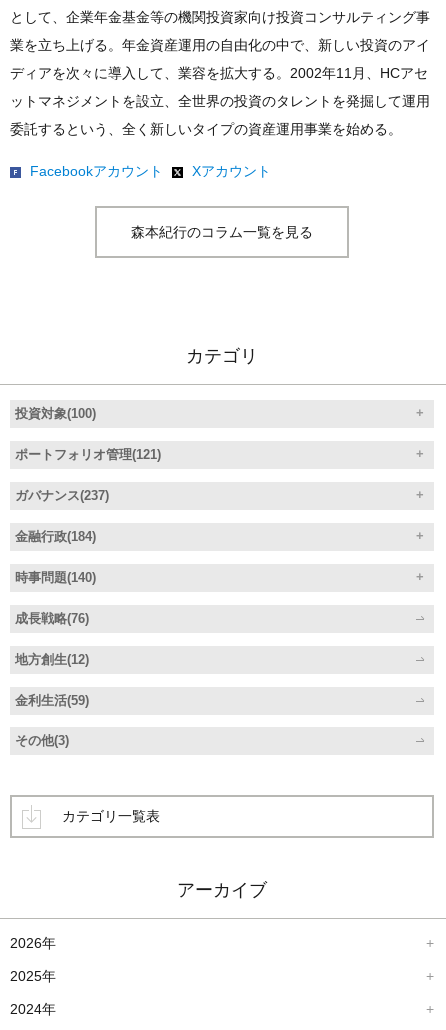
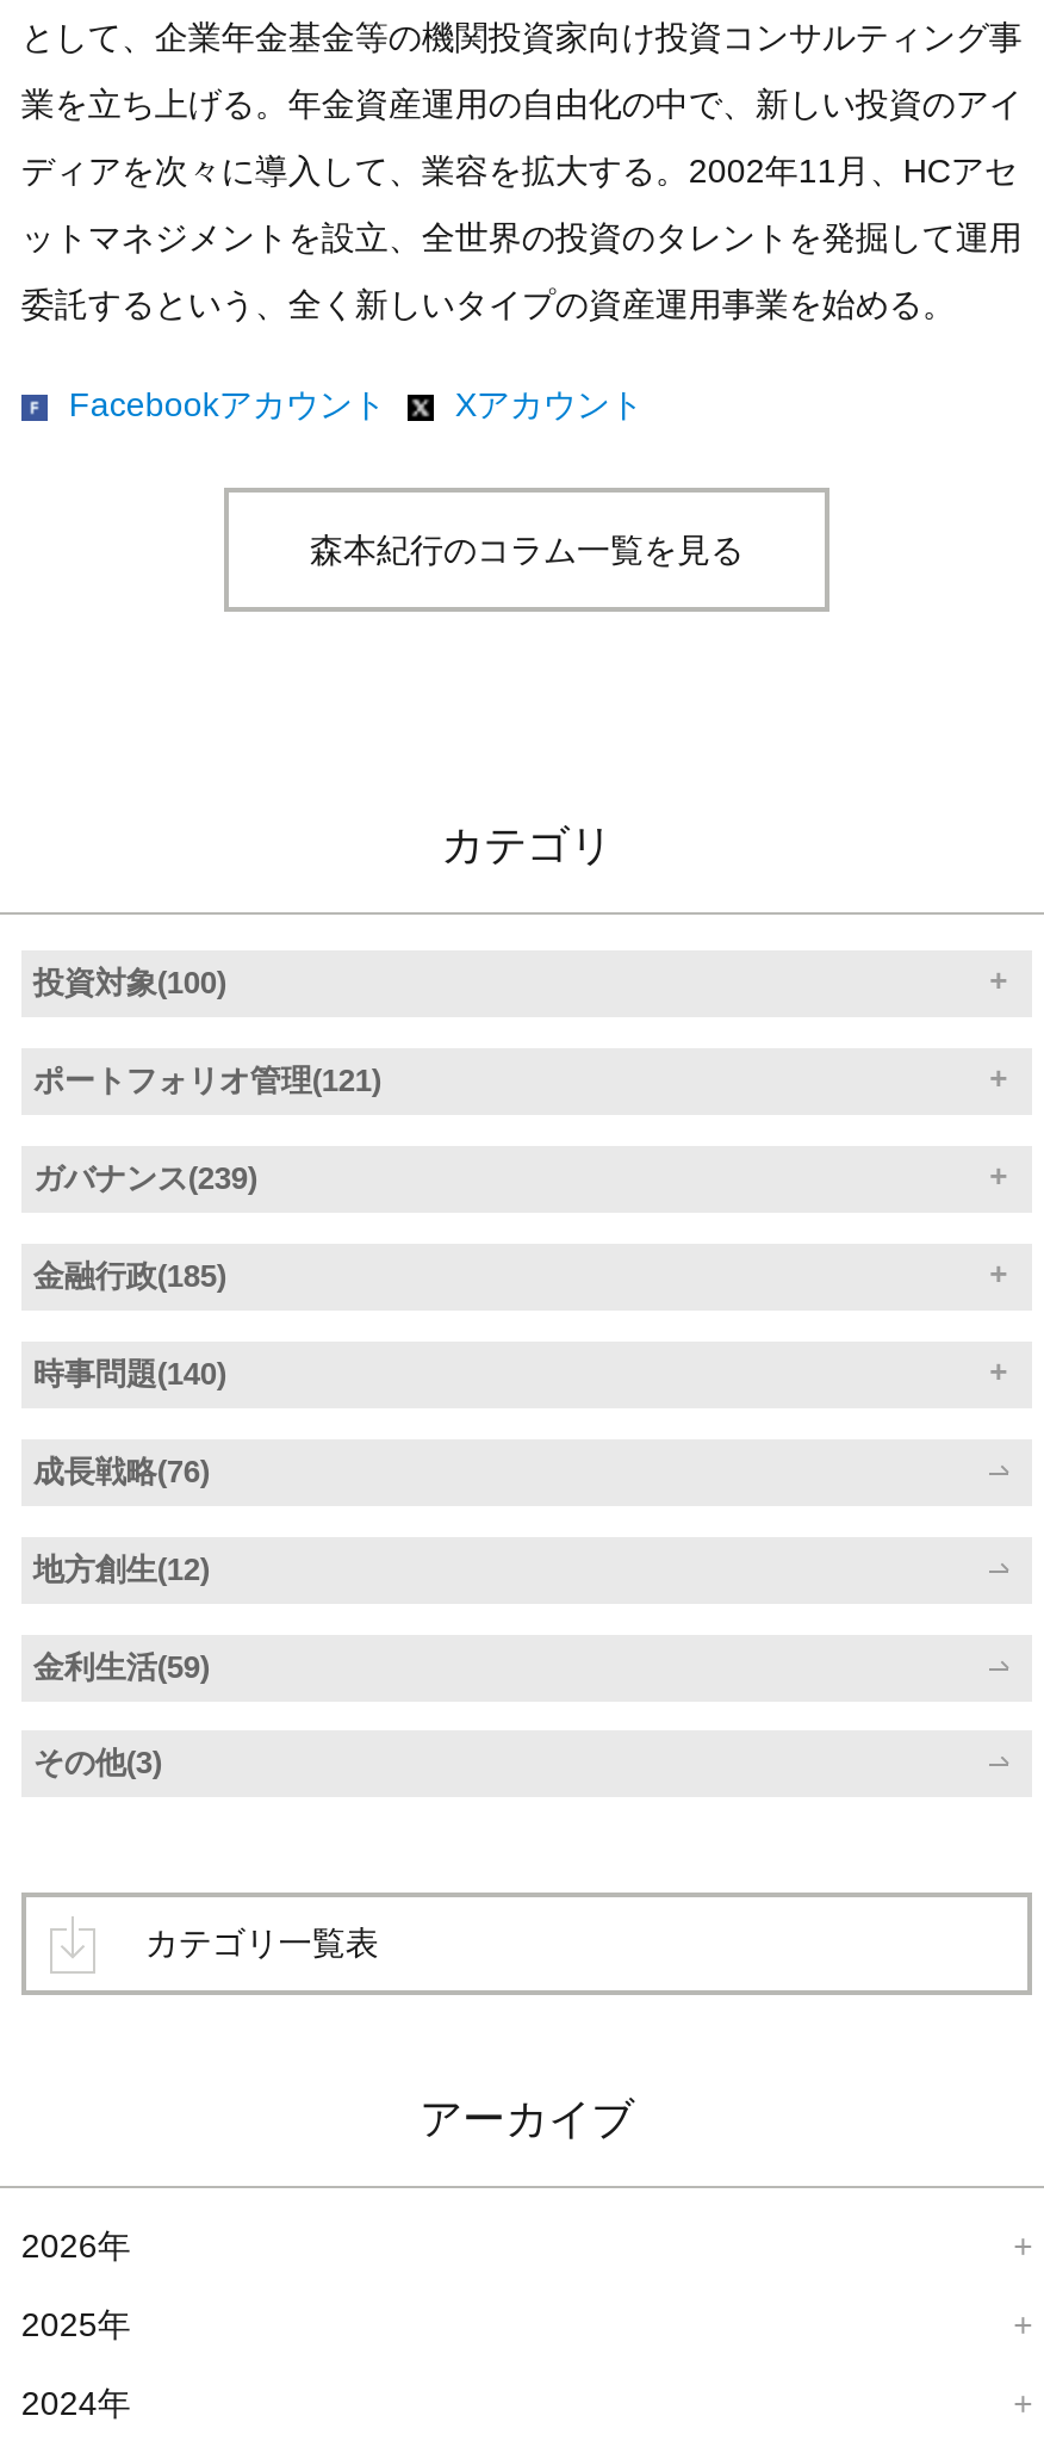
[15,488,109,503] ガバナンス(237) -> [33,1161,257,1197] ガバナンス(239)
[15,529,96,544] 金融行政(184) -> [33,1258,226,1294] 金融行政(185)

